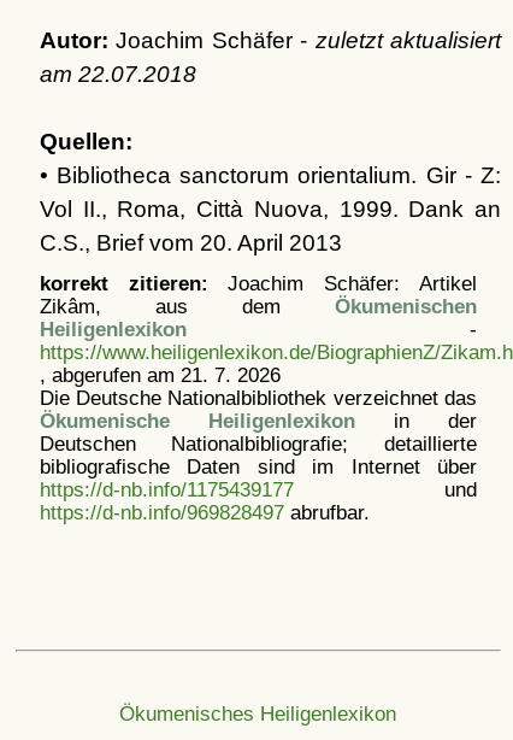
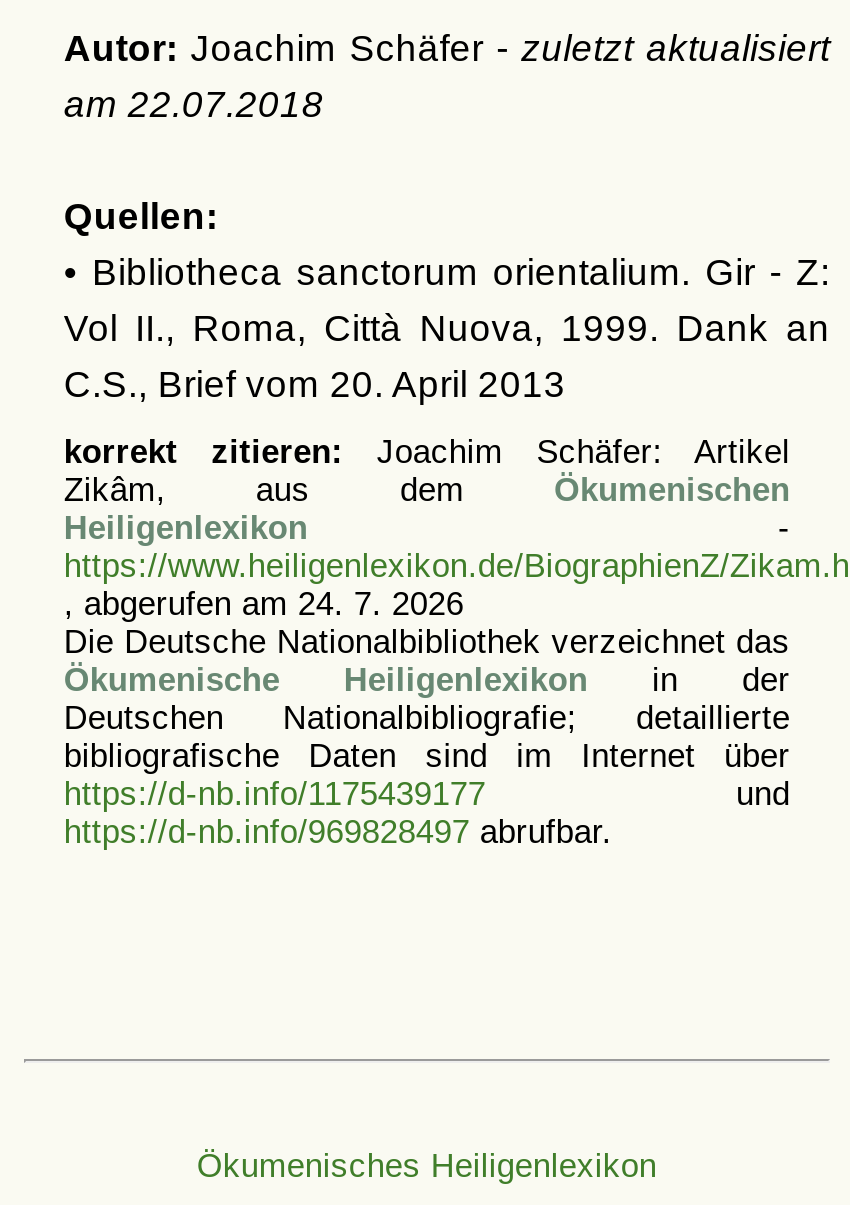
[39,364,280,386] , abgerufen am 21. 7. 2026 -> [64,585,464,621] , abgerufen am 24. 7. 2026

